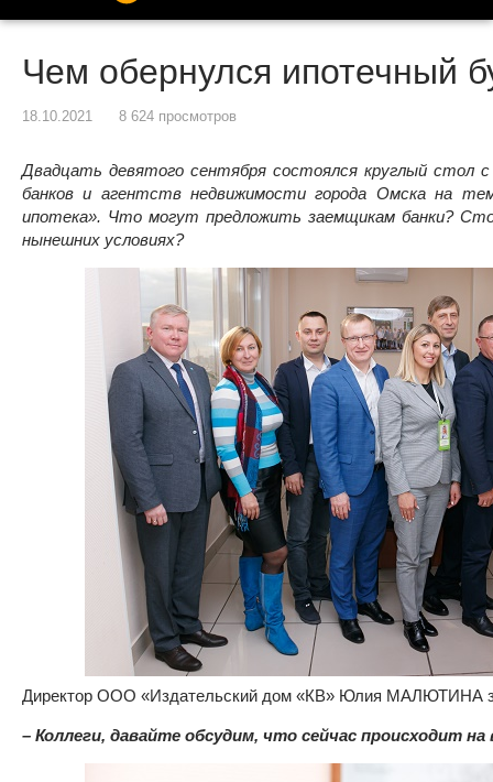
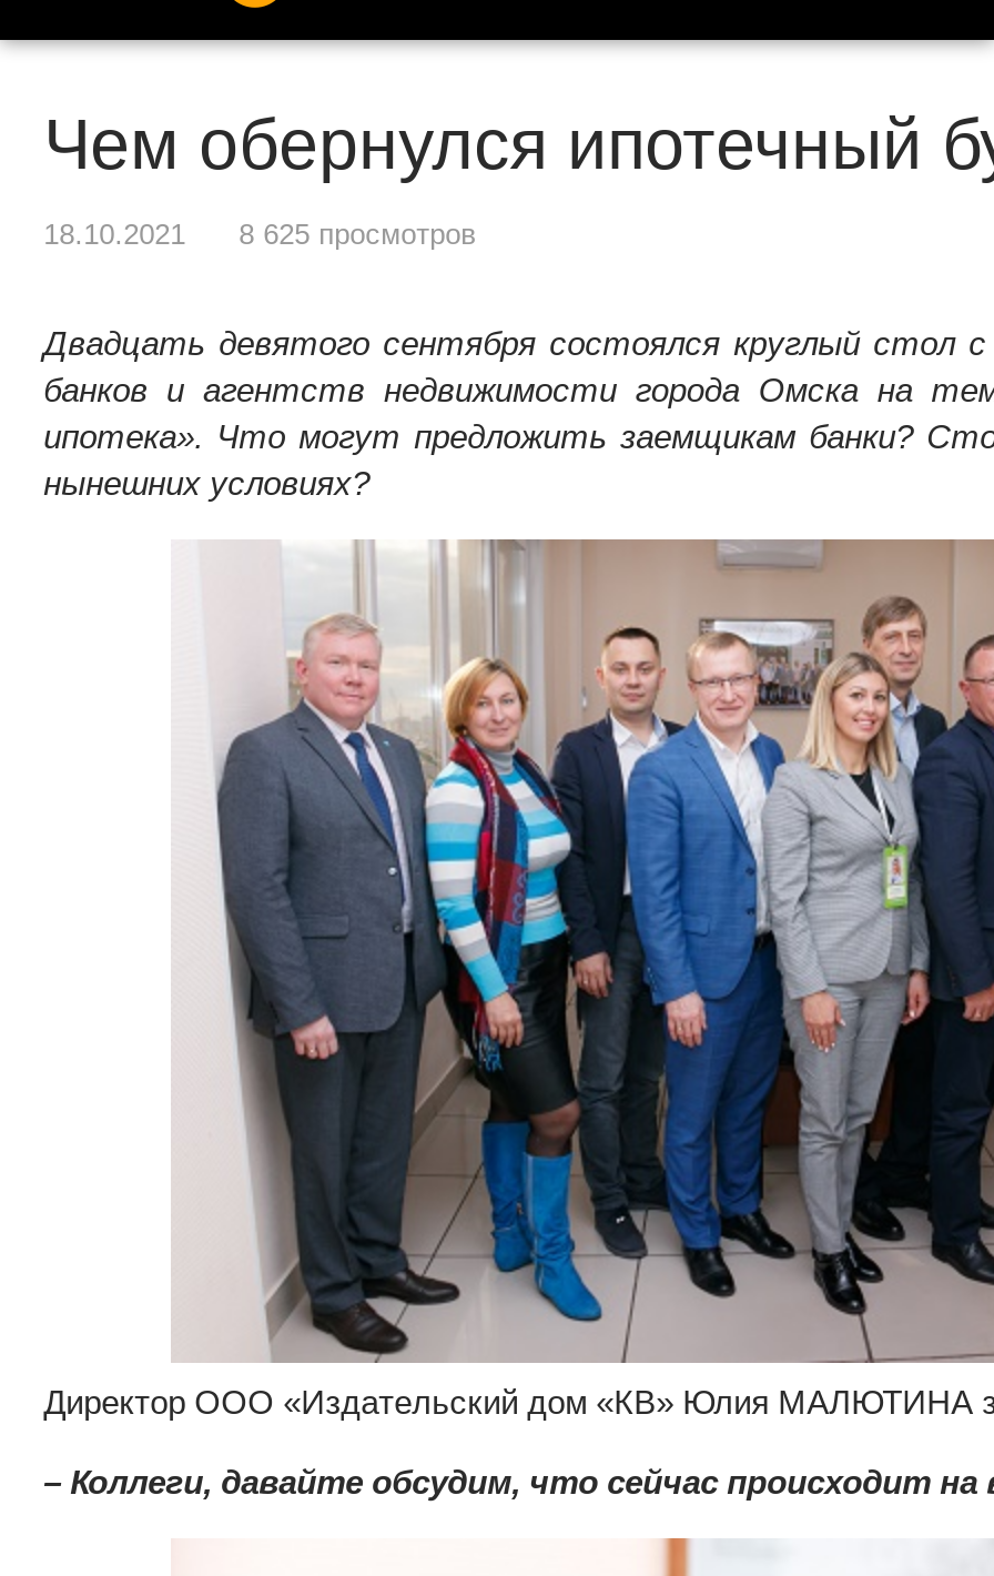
[22,108,236,124] 18.10.2021 8 624 просмотров -> [43,218,476,251] 18.10.2021 8 625 просмотров

